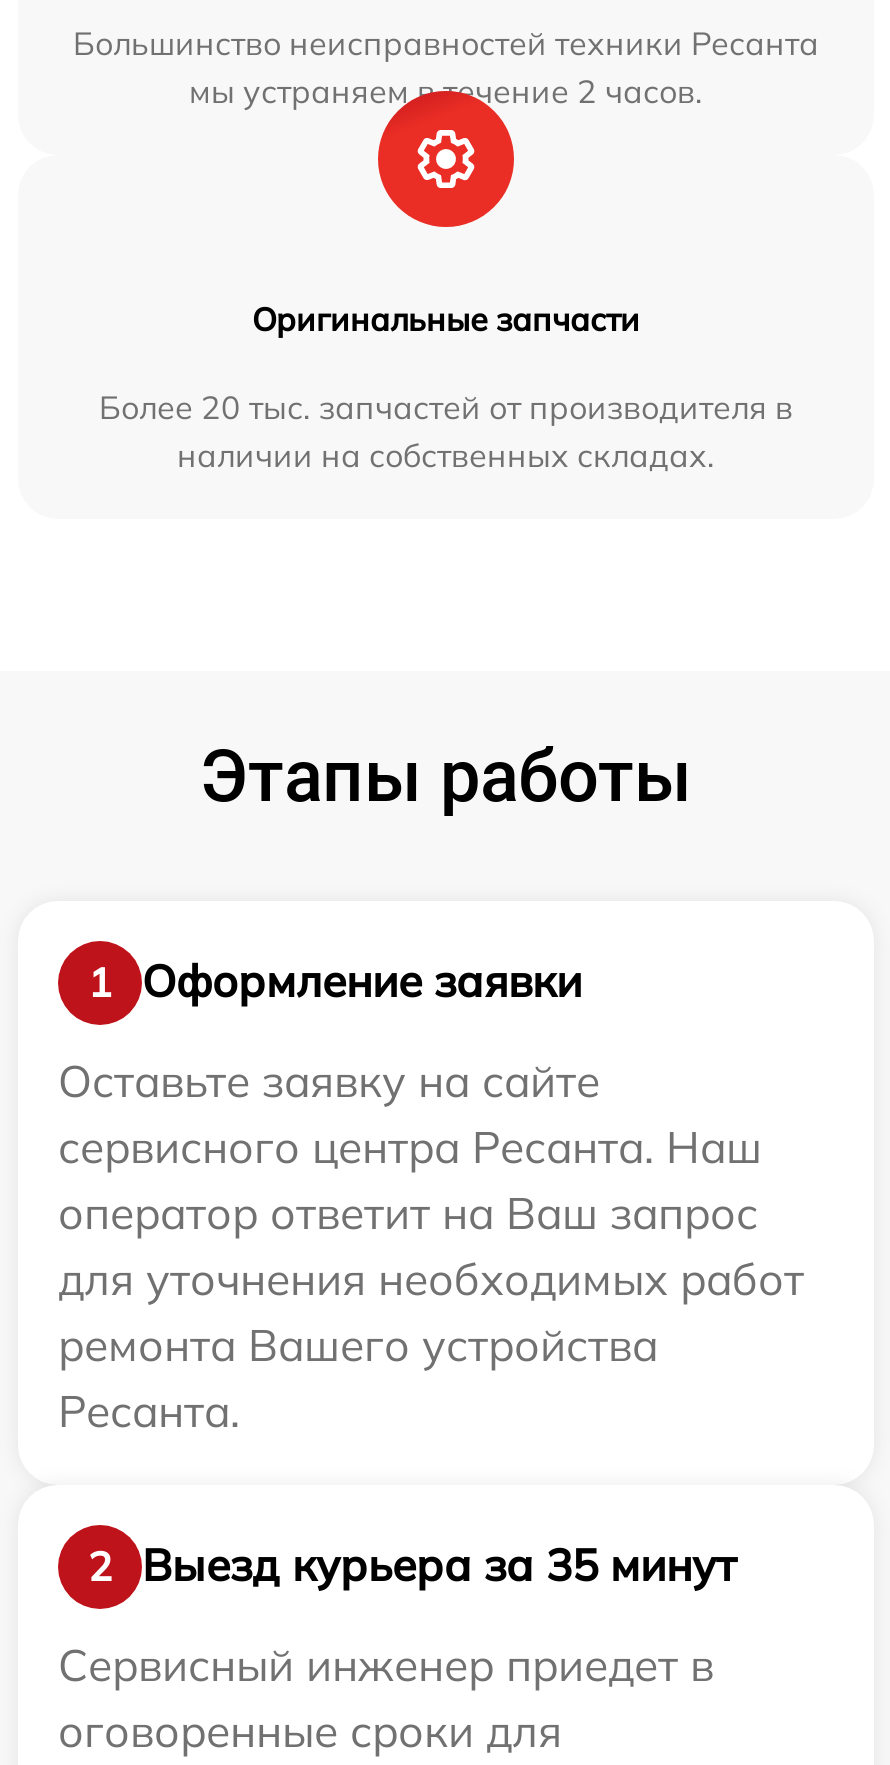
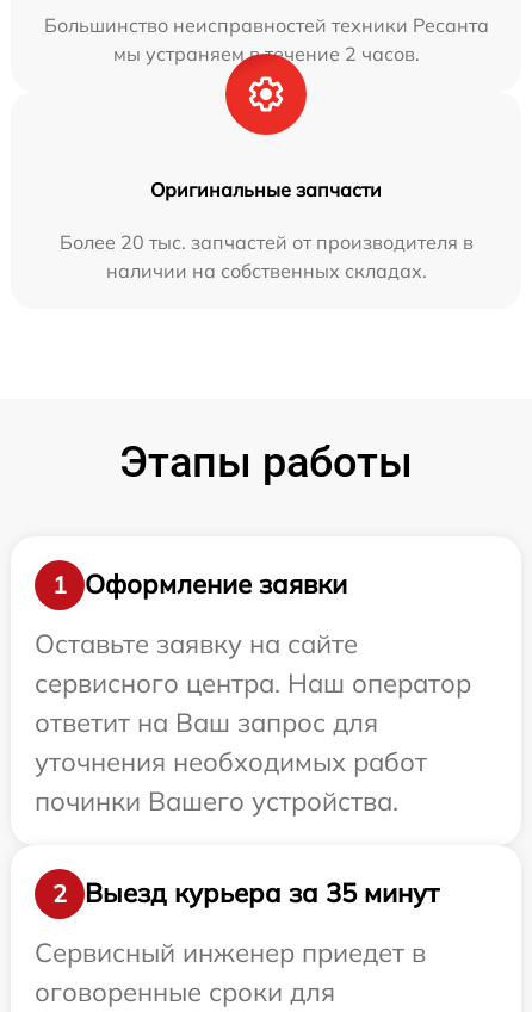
[58,1119,804,1439] сервисного центра Ресанта. Наш | оператор ответит на Ваш запрос | для уточнения необходимых работ | ремонта Вашего устройства | Ресанта. -> [35,666,471,818] сервисного центра. Наш оператор | ответит на Ваш запрос для | уточнения необходимых работ | починки Вашего устройства.

